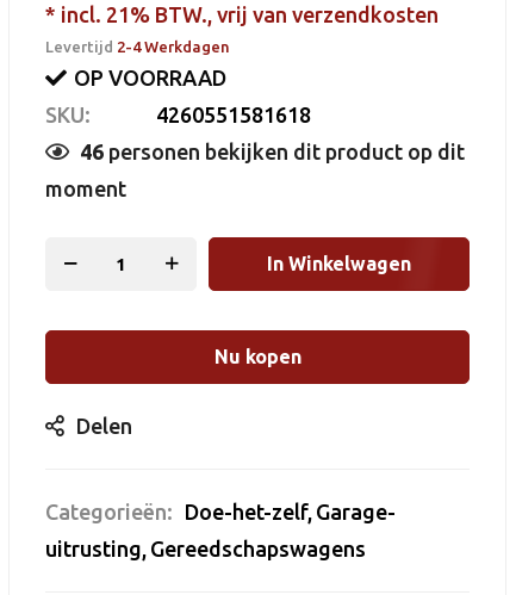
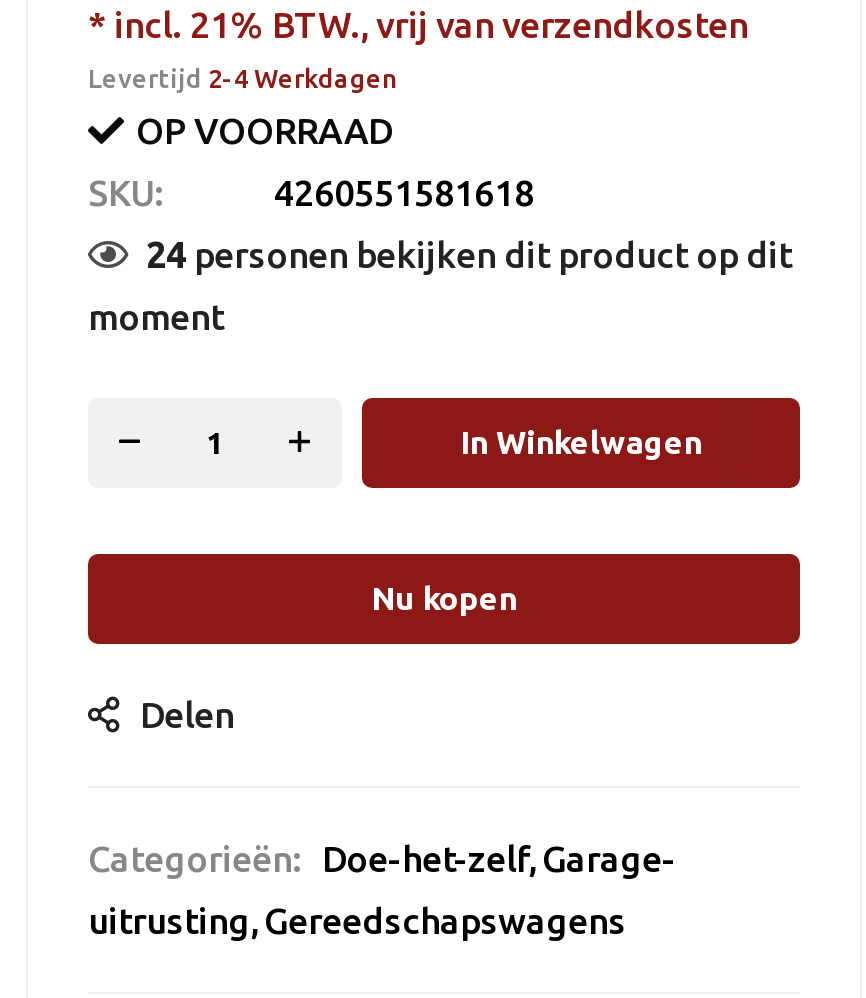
[80,139,465,163] 46 personen bekijken dit product op dit -> [146,234,792,274] 24 personen bekijken dit product op dit

